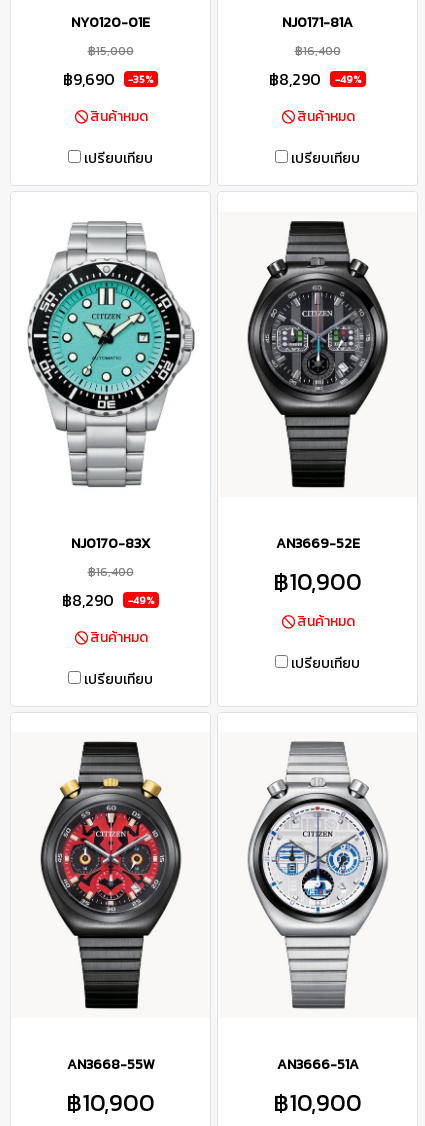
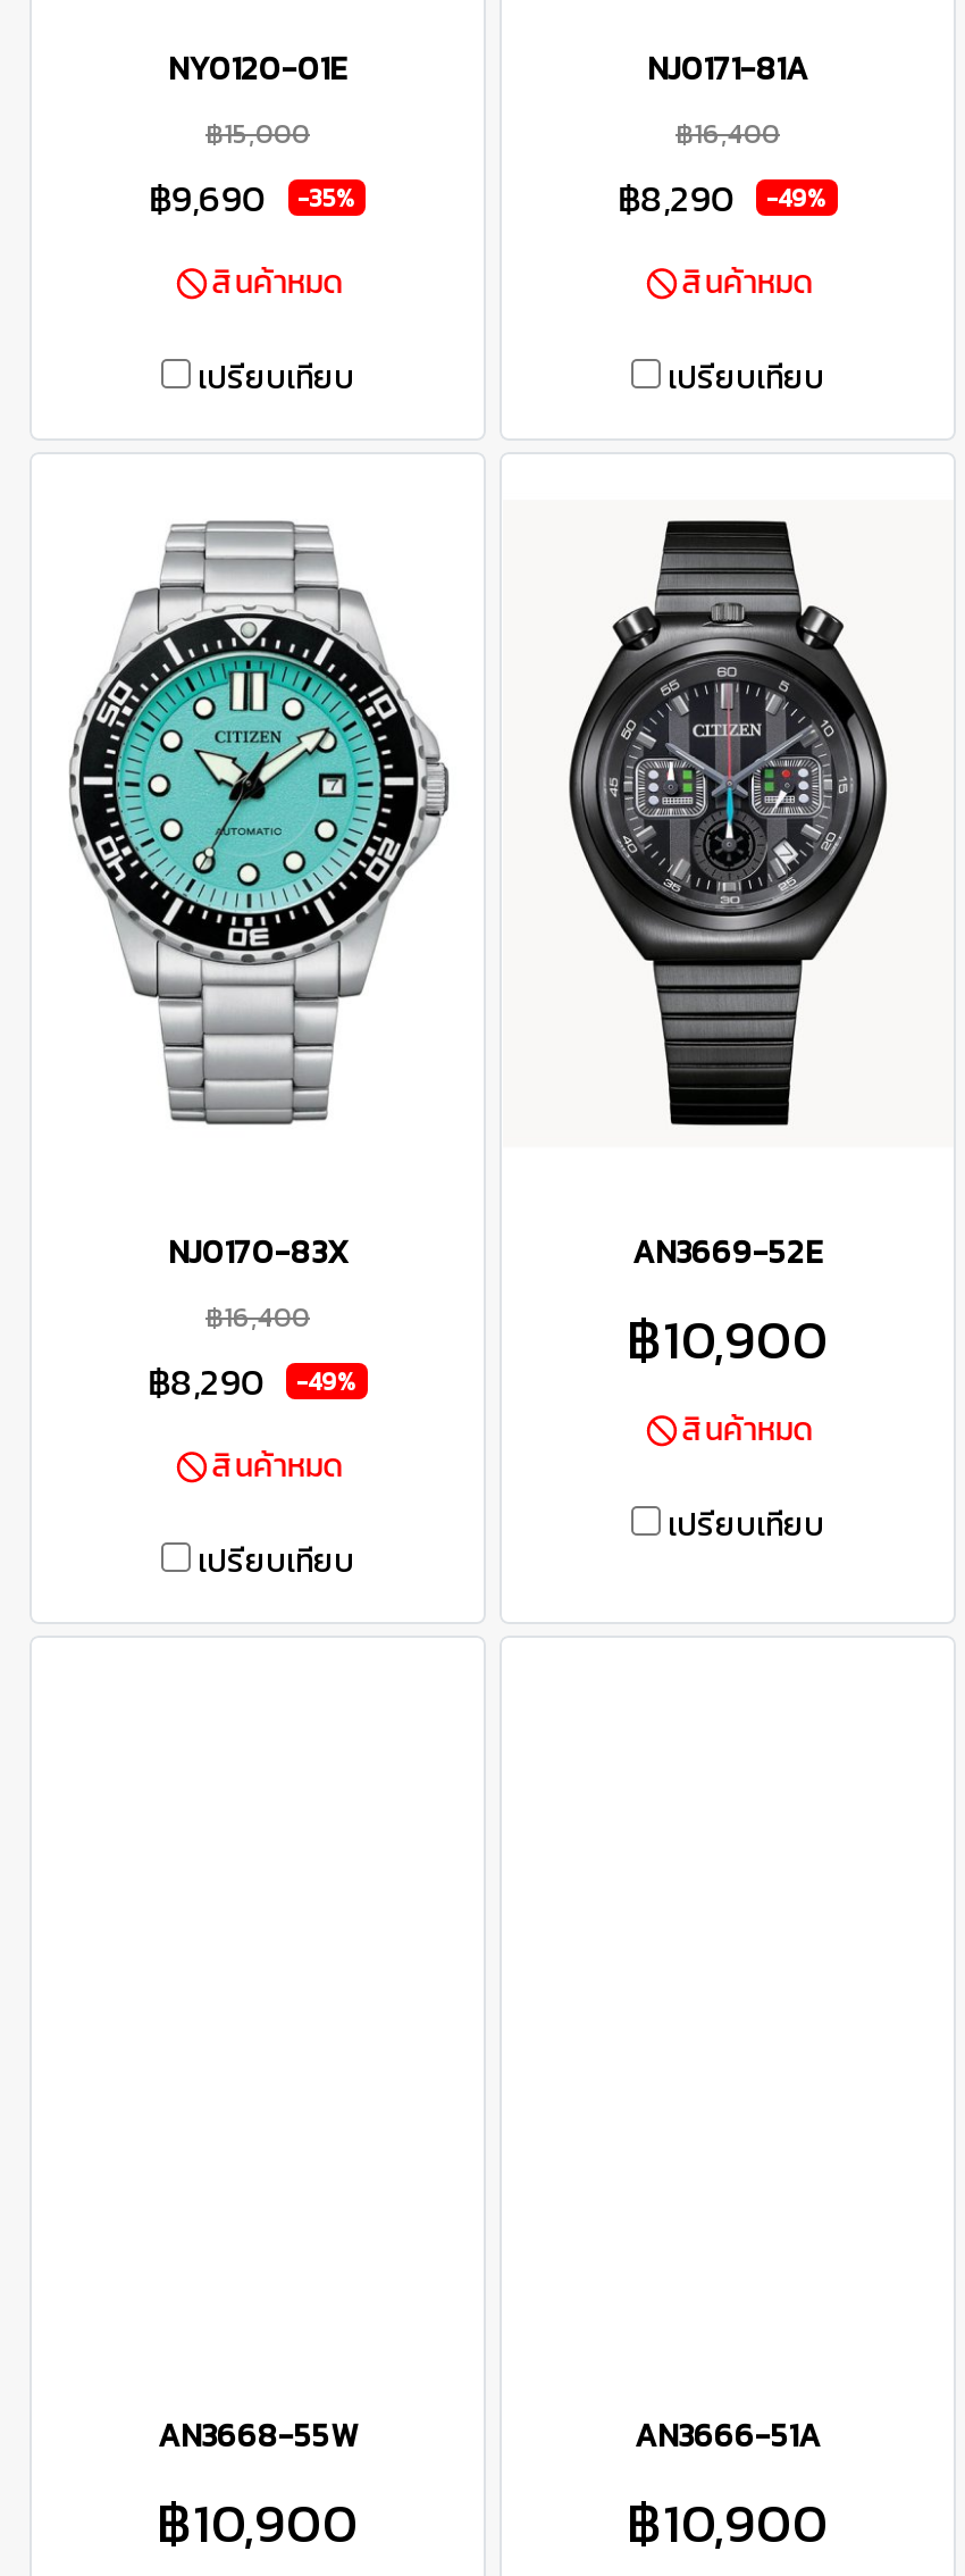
[39,740,182,1010] [image] -> none
[247,740,389,1010] [image] -> none

